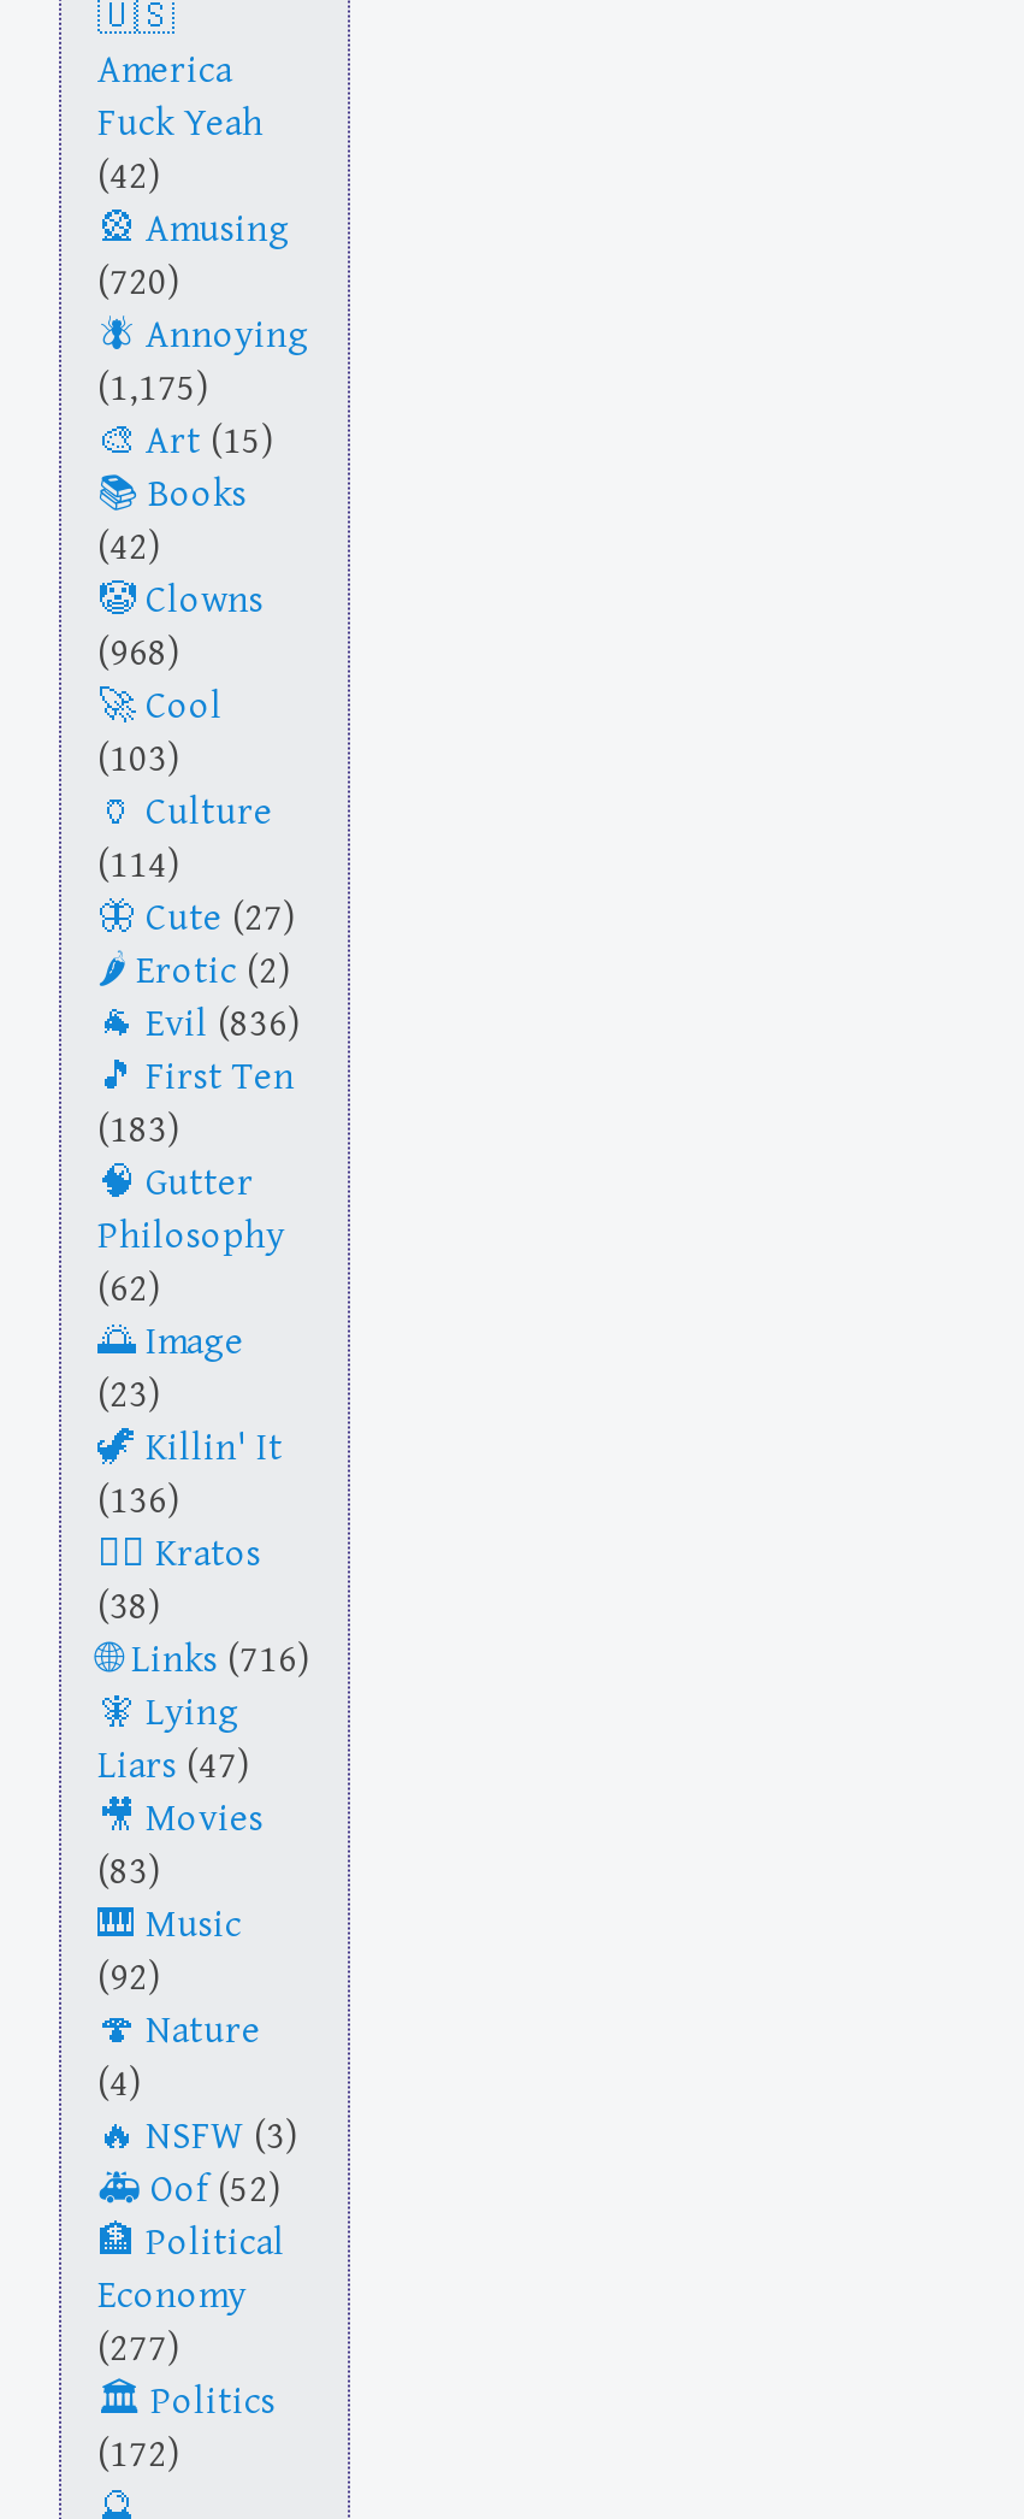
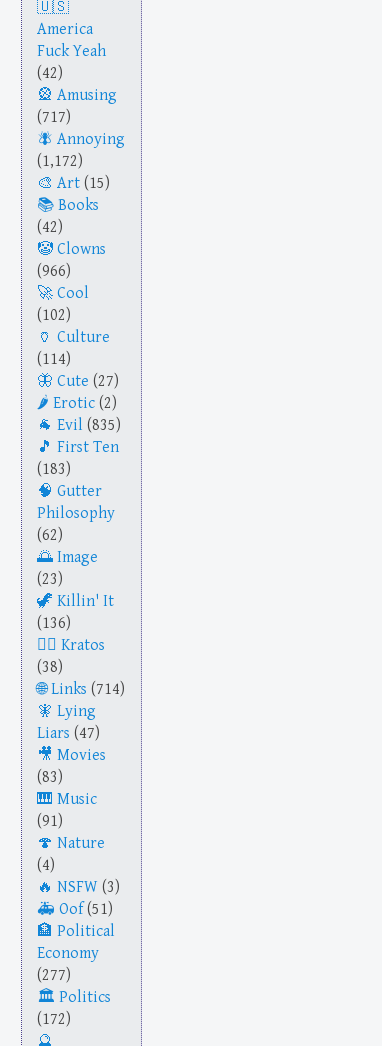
[97,261,179,307] (720) -> [37,108,71,127] (717)
[97,367,208,413] (1,175) -> [37,152,83,171] (1,172)
[97,632,179,677] (968) -> [37,262,71,281] (966)
[97,738,179,783] (103) -> [37,306,71,325] (102)
[146,1003,300,1048] Evil (836) -> [57,416,121,435] Evil (835)
[131,1638,309,1684] Links (716) -> [51,680,125,699] Links (714)
[97,1956,160,2002] (92) -> [37,812,63,831] (91)
[150,2168,280,2214] Oof (52) -> [59,900,113,919] Oof (51)

